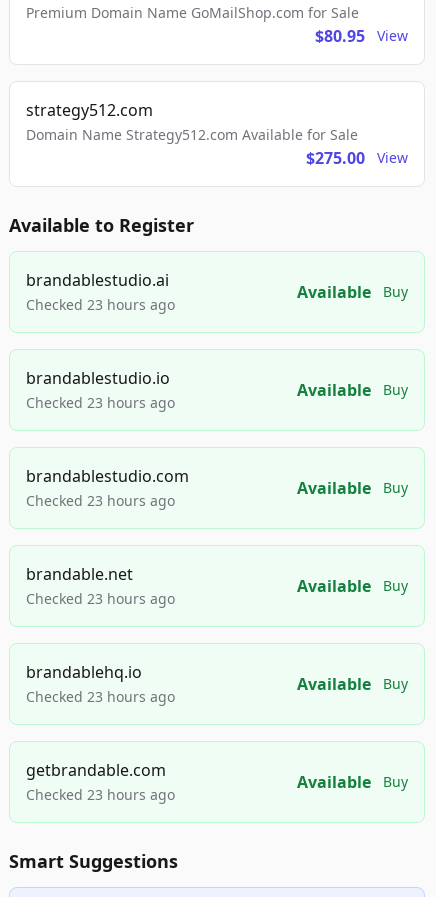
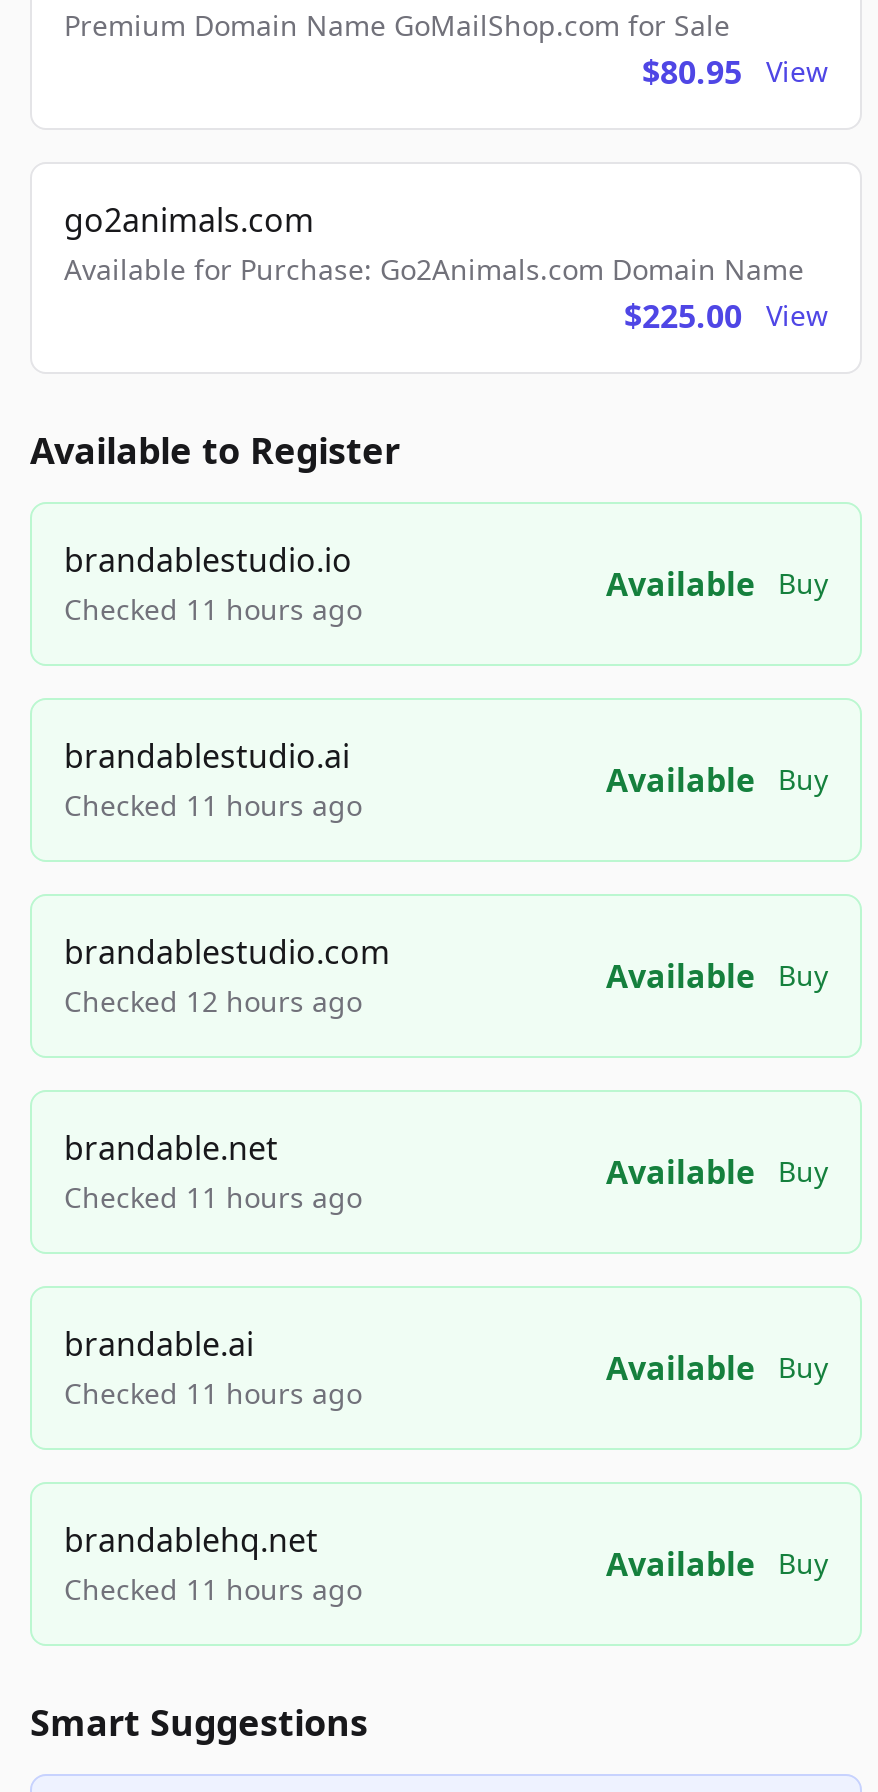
[26,99,365,169] strategy512.com | Domain Name Strategy512.com Available for Sale | $275.00 -> [64,198,804,338] go2animals.com | Available for Purchase: Go2Animals.com Domain Name | $225.00
moved [26,269,169,291] -> [64,734,350,778]: brandablestudio.ai
[26,295,175,314] Checked 23 hours ago -> [64,590,362,628] Checked 11 hours ago
moved [26,367,170,389] -> [64,538,352,582]: brandablestudio.io
[26,393,175,412] Checked 23 hours ago -> [64,786,362,824] Checked 11 hours ago
[26,491,175,510] Checked 23 hours ago -> [64,982,362,1020] Checked 12 hours ago
[26,589,175,608] Checked 23 hours ago -> [64,1178,362,1216] Checked 11 hours ago
[26,661,175,706] brandablehq.io | Checked 23 hours ago -> [64,1322,362,1412] brandable.ai | Checked 11 hours ago
[26,759,175,804] getbrandable.com | Checked 23 hours ago -> [64,1518,362,1608] brandablehq.net | Checked 11 hours ago

